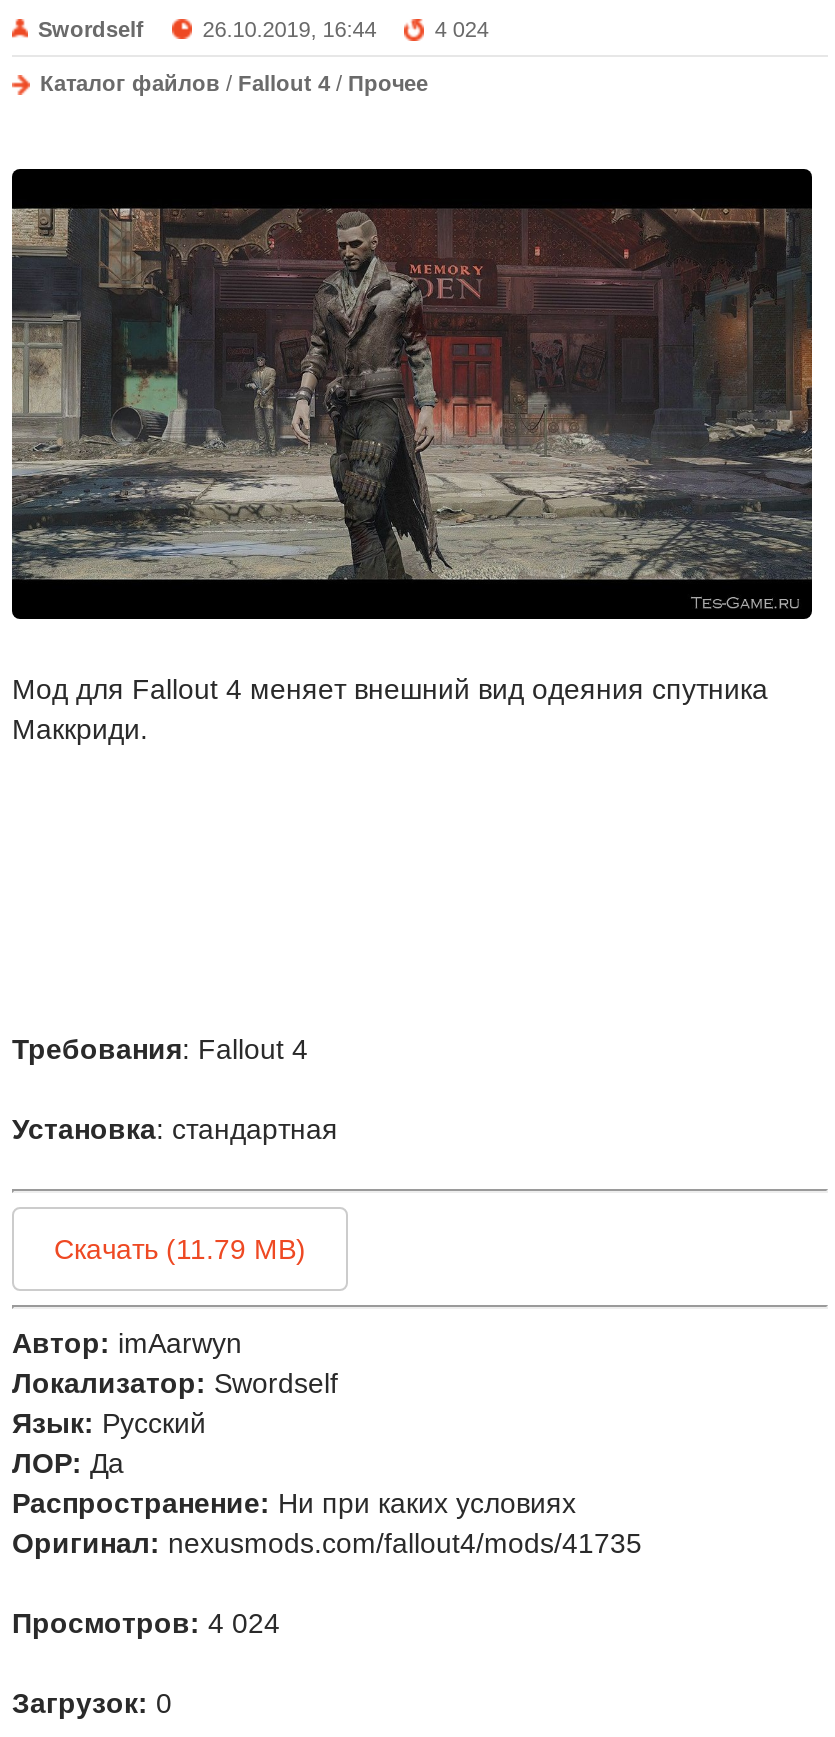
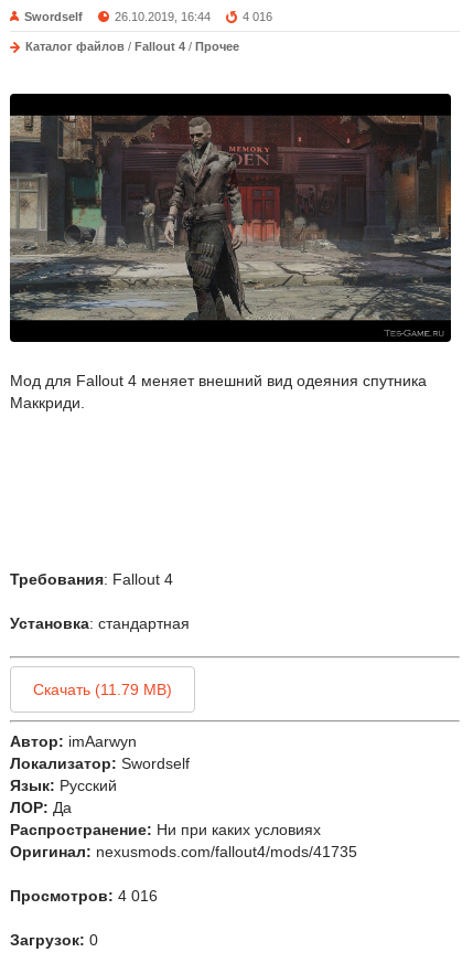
[435,17,489,41] 4 024 -> [243,10,273,23] 4 016
[12,1607,280,1639] Просмотров: 4 024 -> [10,887,158,905] Просмотров: 4 016

